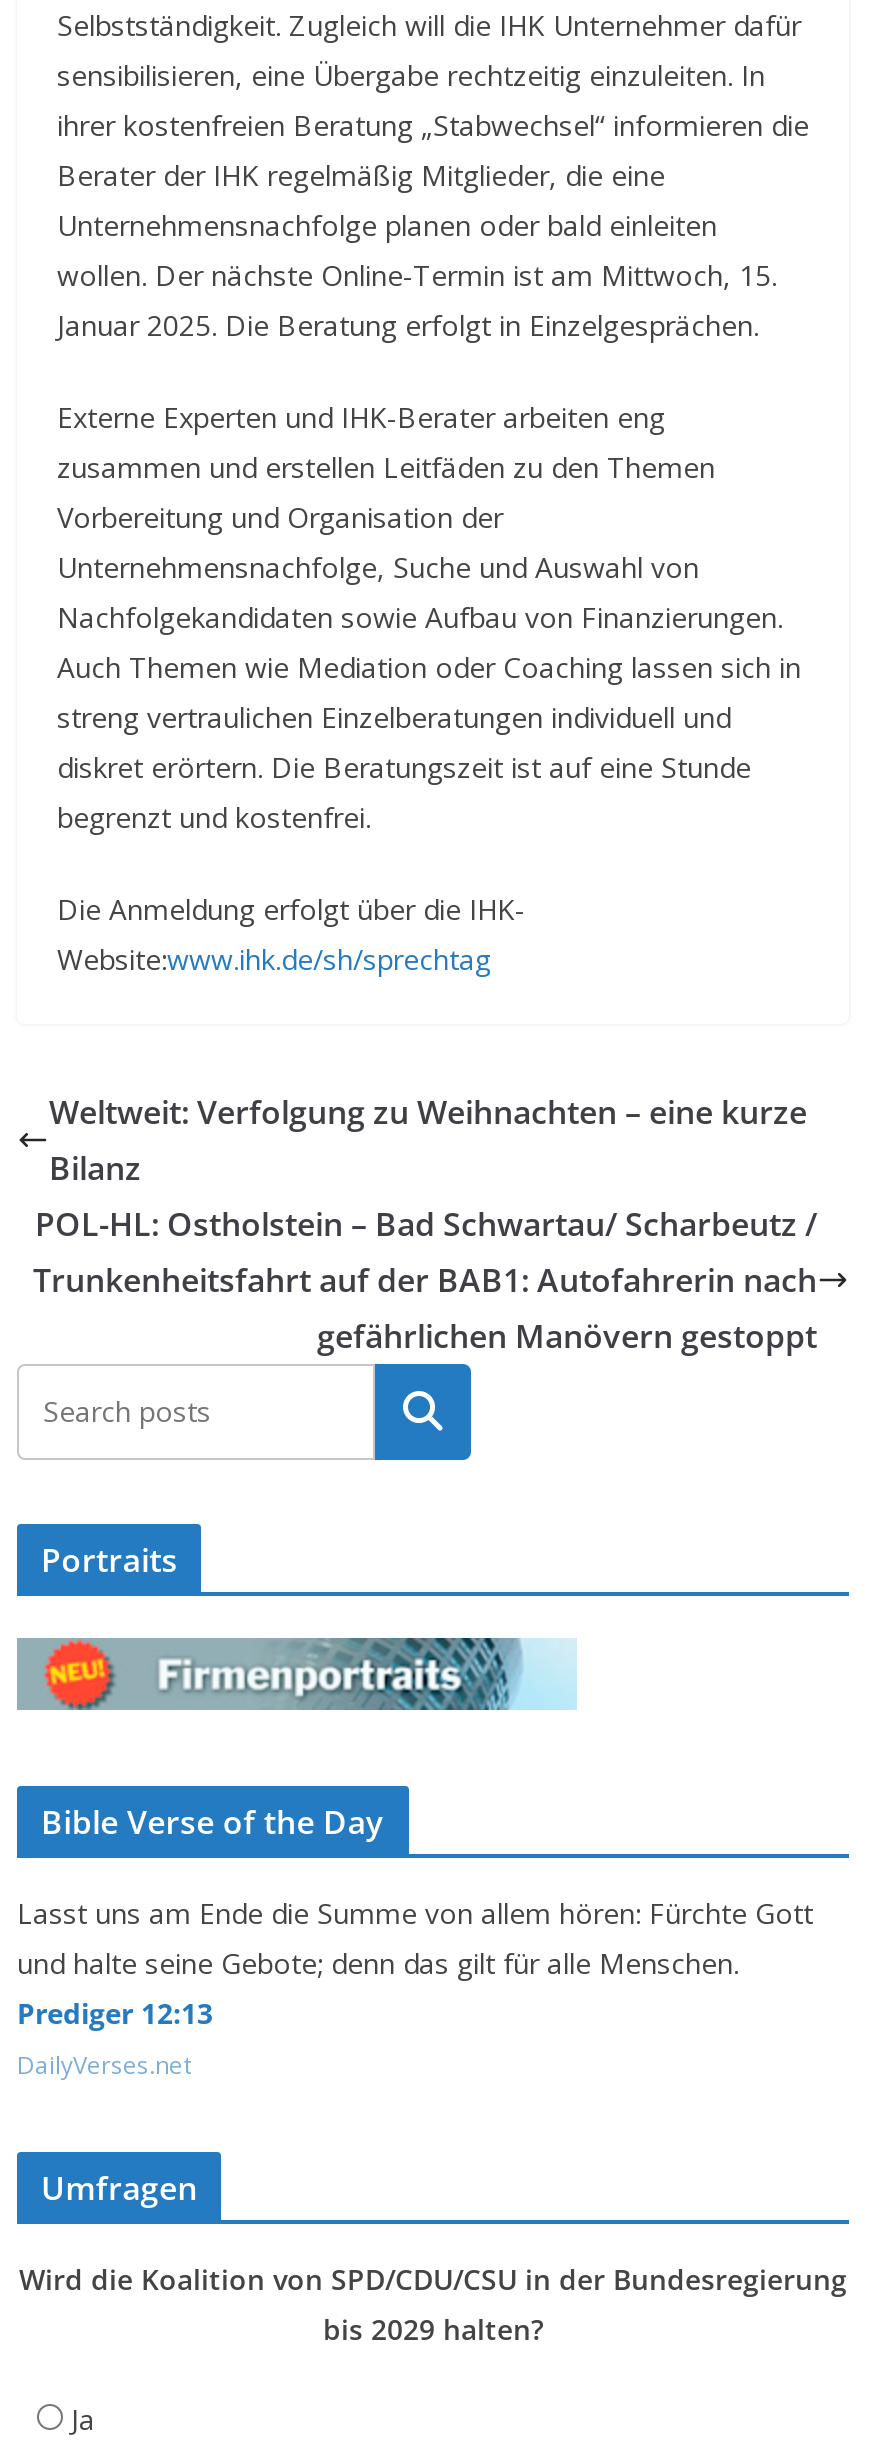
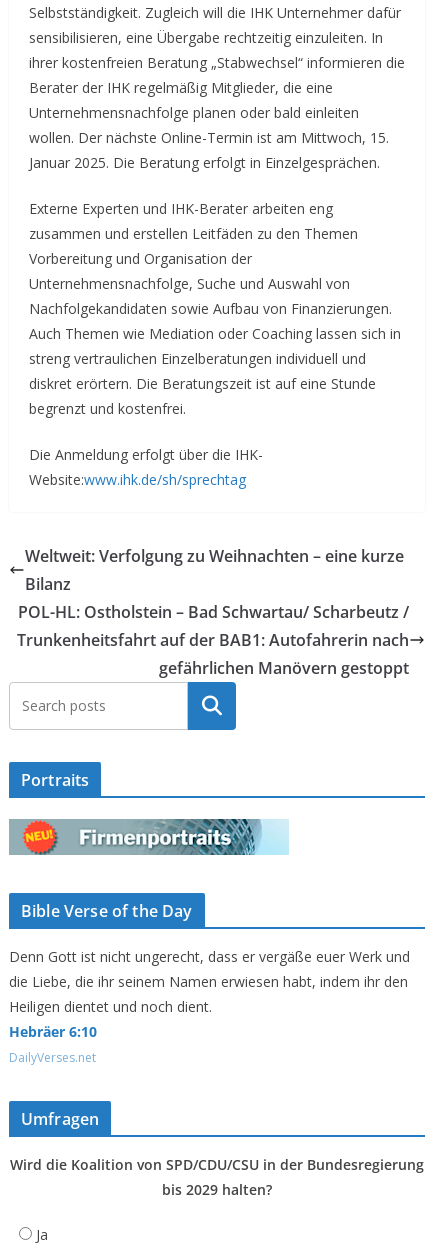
[17,1894,813,2032] Lasst uns am Ende die Summe von allem hören: Fürchte Gott | und halte seine Gebote; denn das gilt für alle Menschen. | Prediger 12:13 -> [9,947,410,1041] Denn Gott ist nicht ungerecht, dass er vergäße euer Werk und | die Liebe, die ihr seinem Namen erwiesen habt, indem ihr den | Heiligen dientet und noch dient. | Hebräer 6:10

